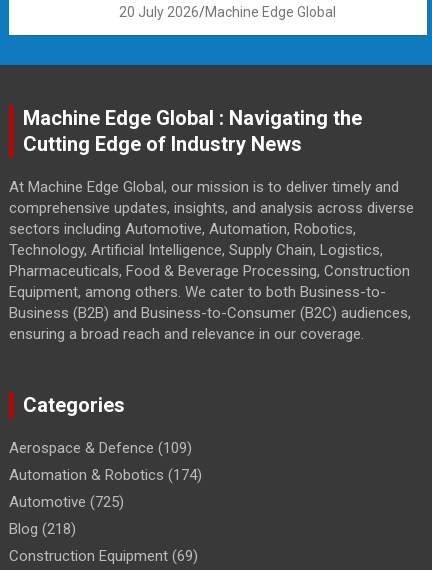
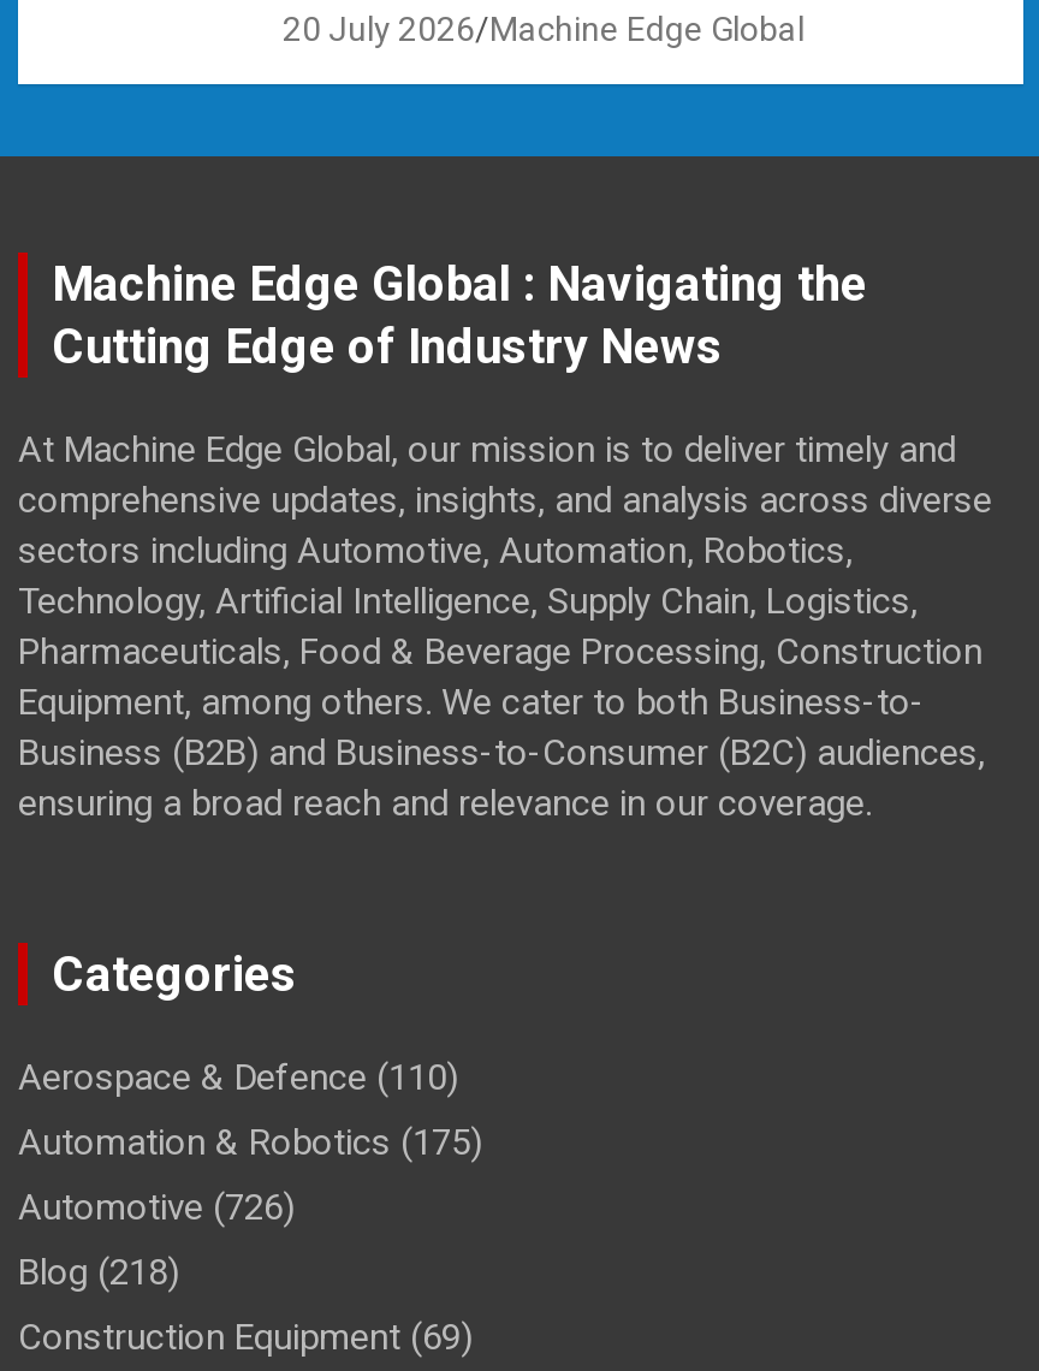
[9,439,192,457] Aerospace & Defence (109) -> [18,1055,458,1099] Aerospace & Defence (110)
[9,466,202,484] Automation & Robotics (174) -> [18,1120,482,1164] Automation & Robotics (175)
[9,493,124,511] Automotive (725) -> [18,1185,295,1229] Automotive (726)

